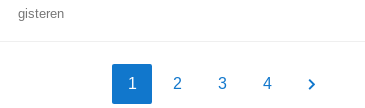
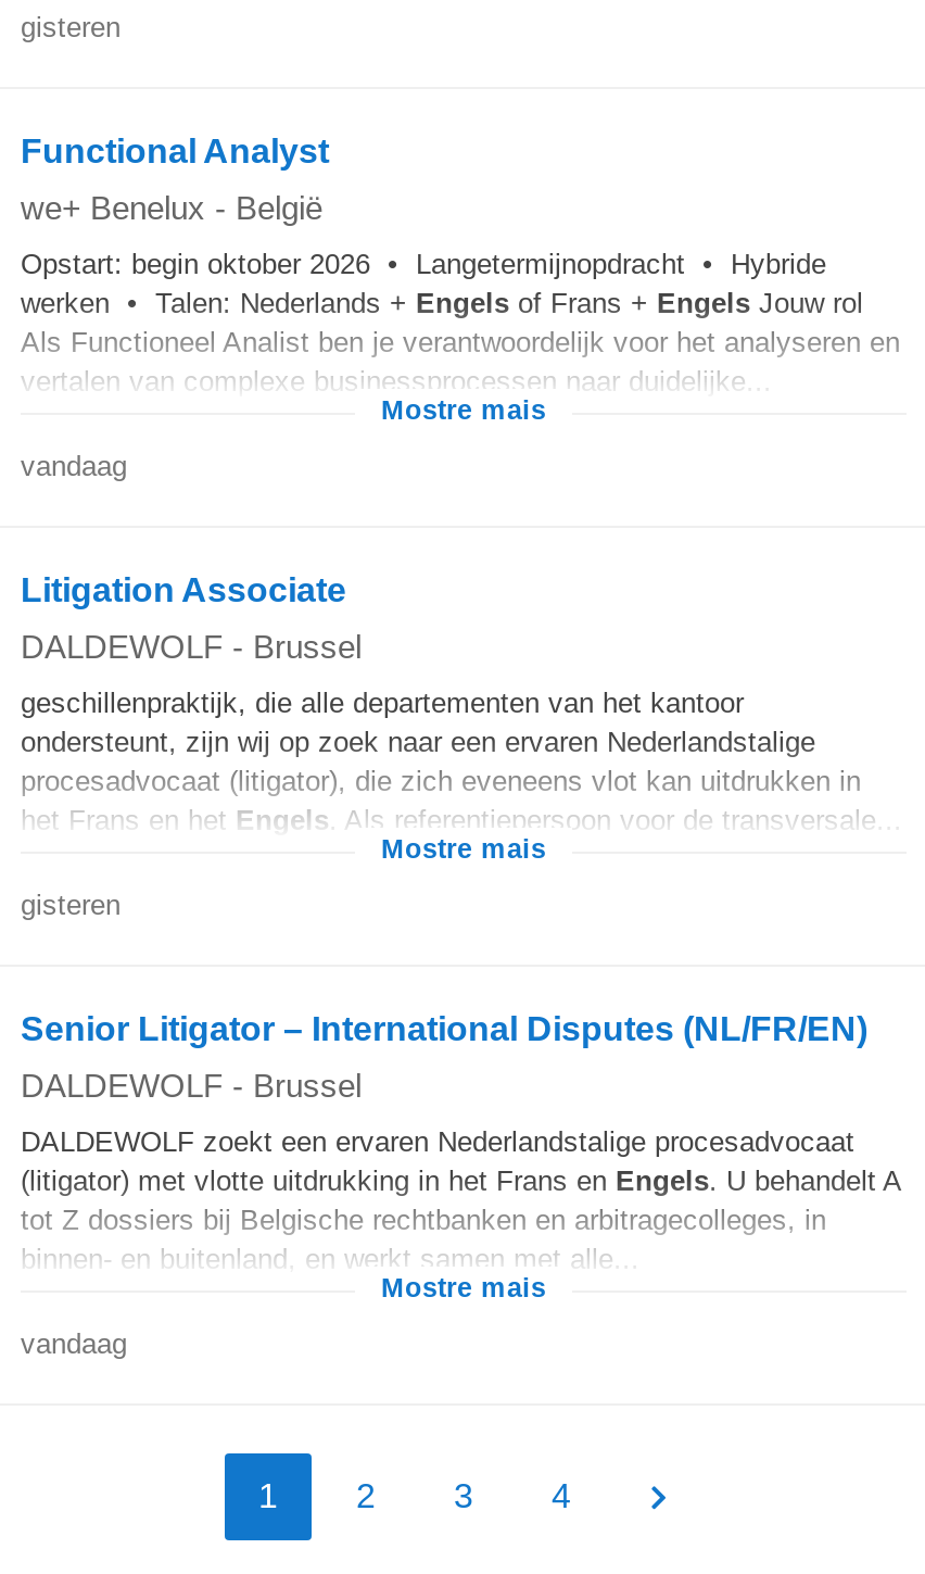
none -> [21,133,902,1360] Functional Analyst | we+ Benelux - België | Opstart: begin oktober 2026 • Langetermijnopdracht • Hybride | werken • Talen: Nederlands + Engels of Frans + Engels Jouw rol | Als Functioneel Analist ben je verantwoordelijk voor het analyseren en | vertalen van complexe businessprocessen naar duidelijke... | Mostre mais | vandaag | Litigation Associate | DALDEWOLF - Brussel | geschillenpraktijk, die alle departementen van het kantoor | ondersteunt, zijn wij op zoek naar een ervaren Nederlandstalige | procesadvocaat (litigator), die zich eveneens vlot kan uitdrukken in | het Frans en het Engels. Als referentiepersoon voor de transversale... | Mostre mais | gisteren | Senior Litigator – International Disputes (NL/FR/EN) | DALDEWOLF - Brussel | DALDEWOLF zoekt een ervaren Nederlandstalige procesadvocaat | (litigator) met vlotte uitdrukking in het Frans en Engels. U behandelt A | tot Z dossiers bij Belgische rechtbanken en arbitragecolleges, in | binnen- en buitenland, en werkt samen met alle... | Mostre mais | vandaag

